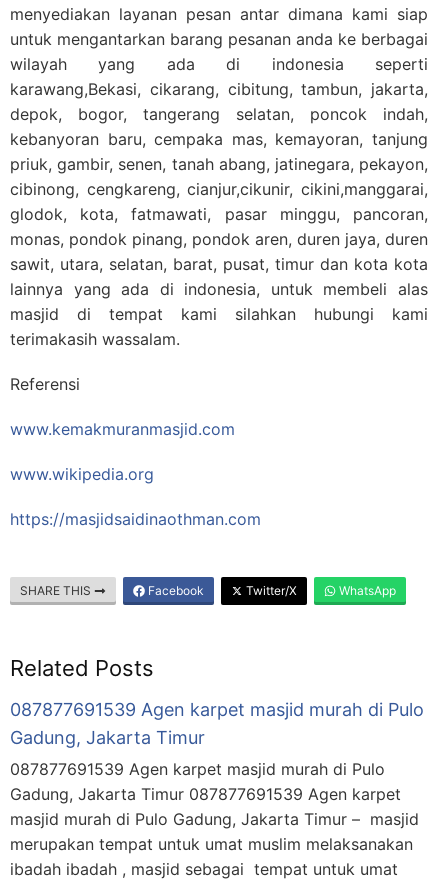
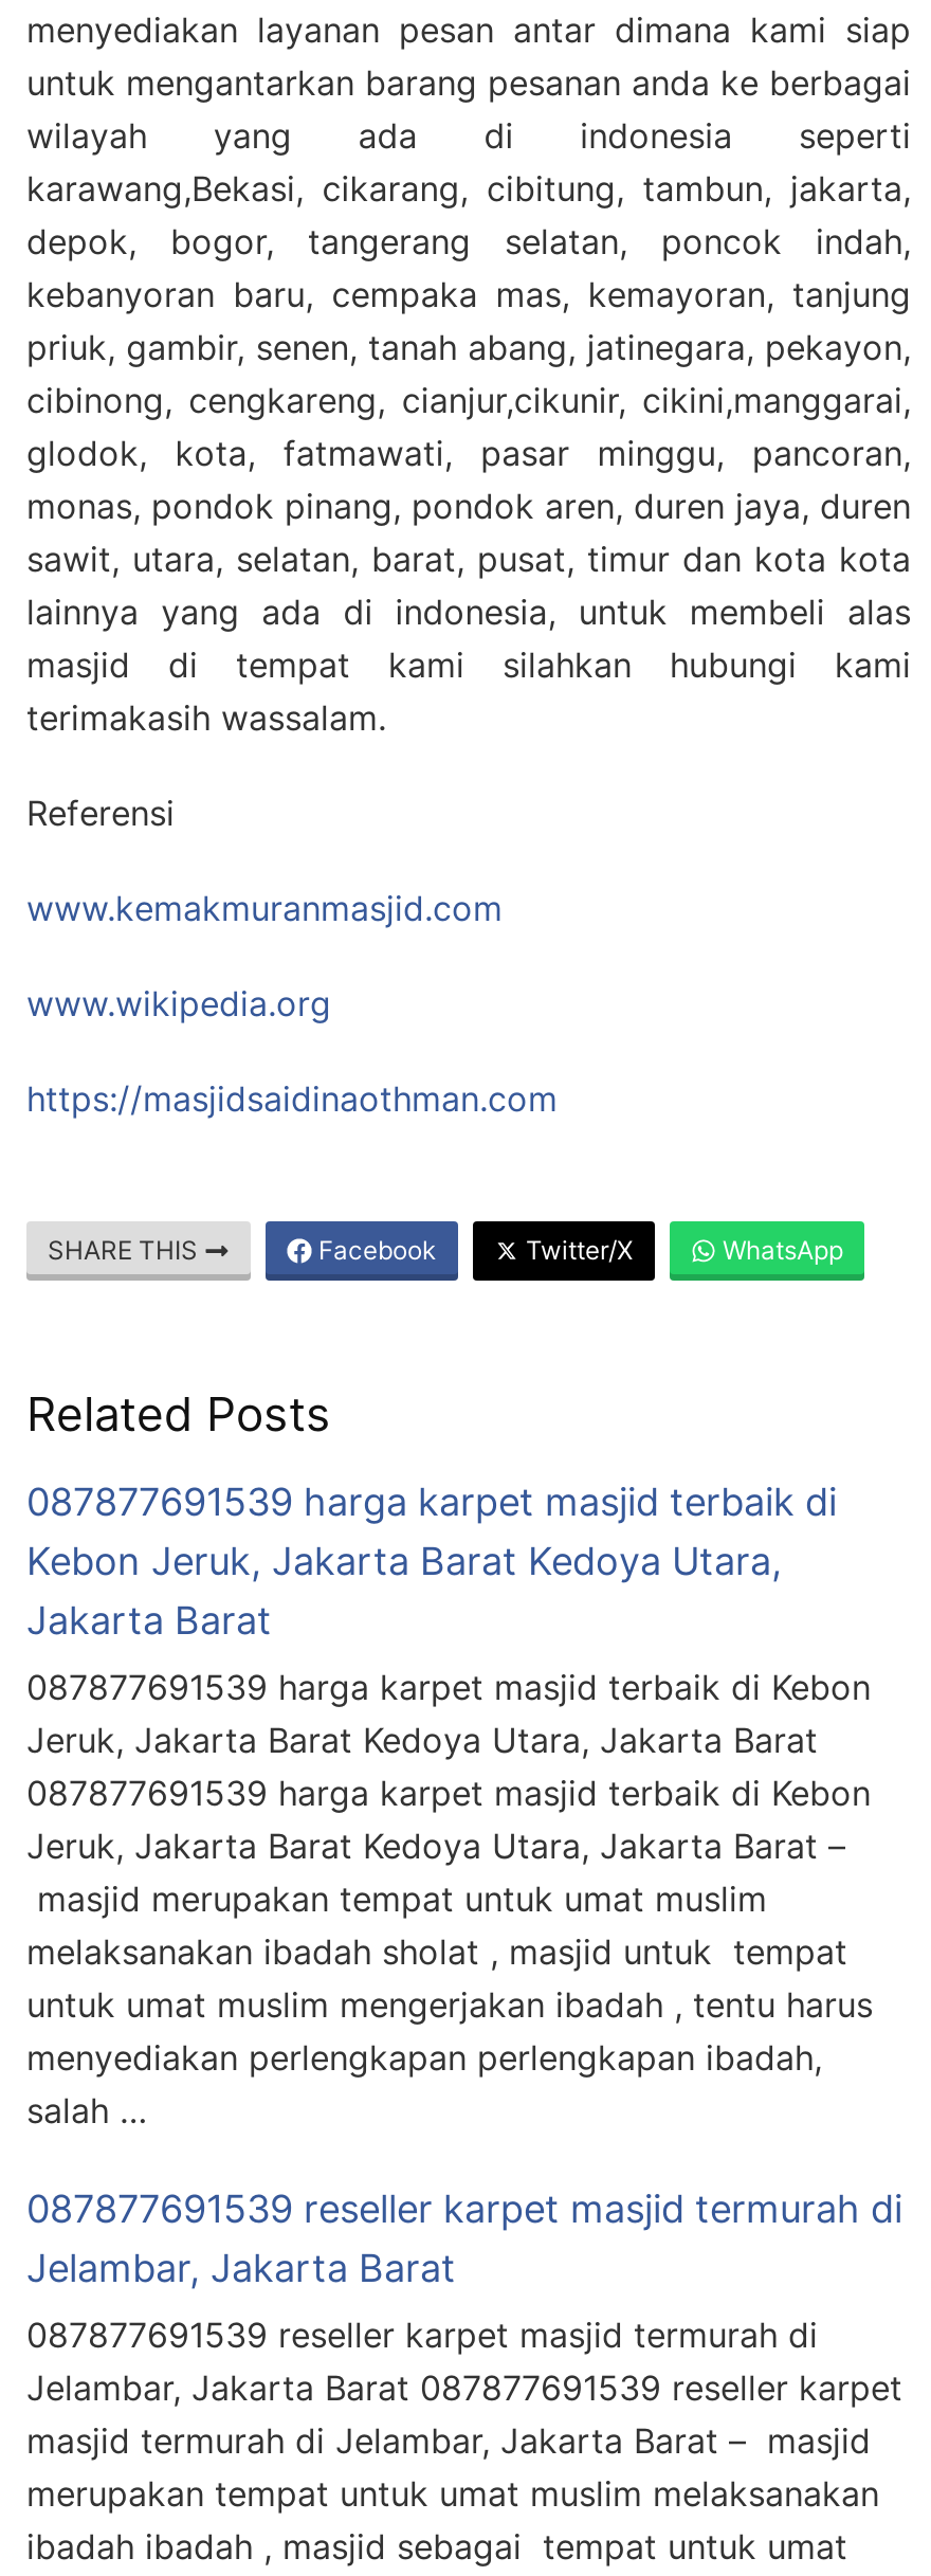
[10,699,424,829] 087877691539 Agen karpet masjid murah di Pulo | Gadung, Jakarta Timur | 087877691539 Agen karpet masjid murah di Pulo | Gadung, Jakarta Timur 087877691539 Agen karpet | masjid murah di Pulo Gadung, Jakarta Timur – masjid -> [26,1479,902,2461] 087877691539 harga karpet masjid terbaik di | Kebon Jeruk, Jakarta Barat Kedoya Utara, | Jakarta Barat | 087877691539 harga karpet masjid terbaik di Kebon | Jeruk, Jakarta Barat Kedoya Utara, Jakarta Barat | 087877691539 harga karpet masjid terbaik di Kebon | Jeruk, Jakarta Barat Kedoya Utara, Jakarta Barat – | masjid merupakan tempat untuk umat muslim | melaksanakan ibadah sholat , masjid untuk tempat | untuk umat muslim mengerjakan ibadah , tentu harus | menyediakan perlengkapan perlengkapan ibadah, | salah … | 087877691539 reseller karpet masjid termurah di | Jelambar, Jakarta Barat | 087877691539 reseller karpet masjid termurah di | Jelambar, Jakarta Barat 087877691539 reseller karpet | masjid termurah di Jelambar, Jakarta Barat – masjid

